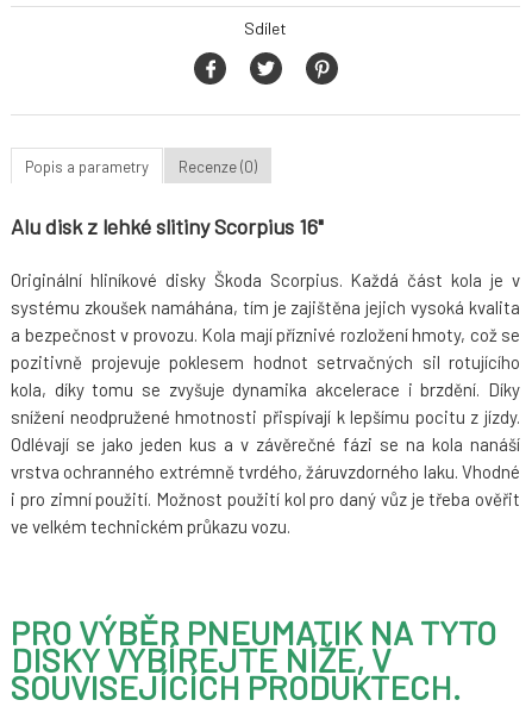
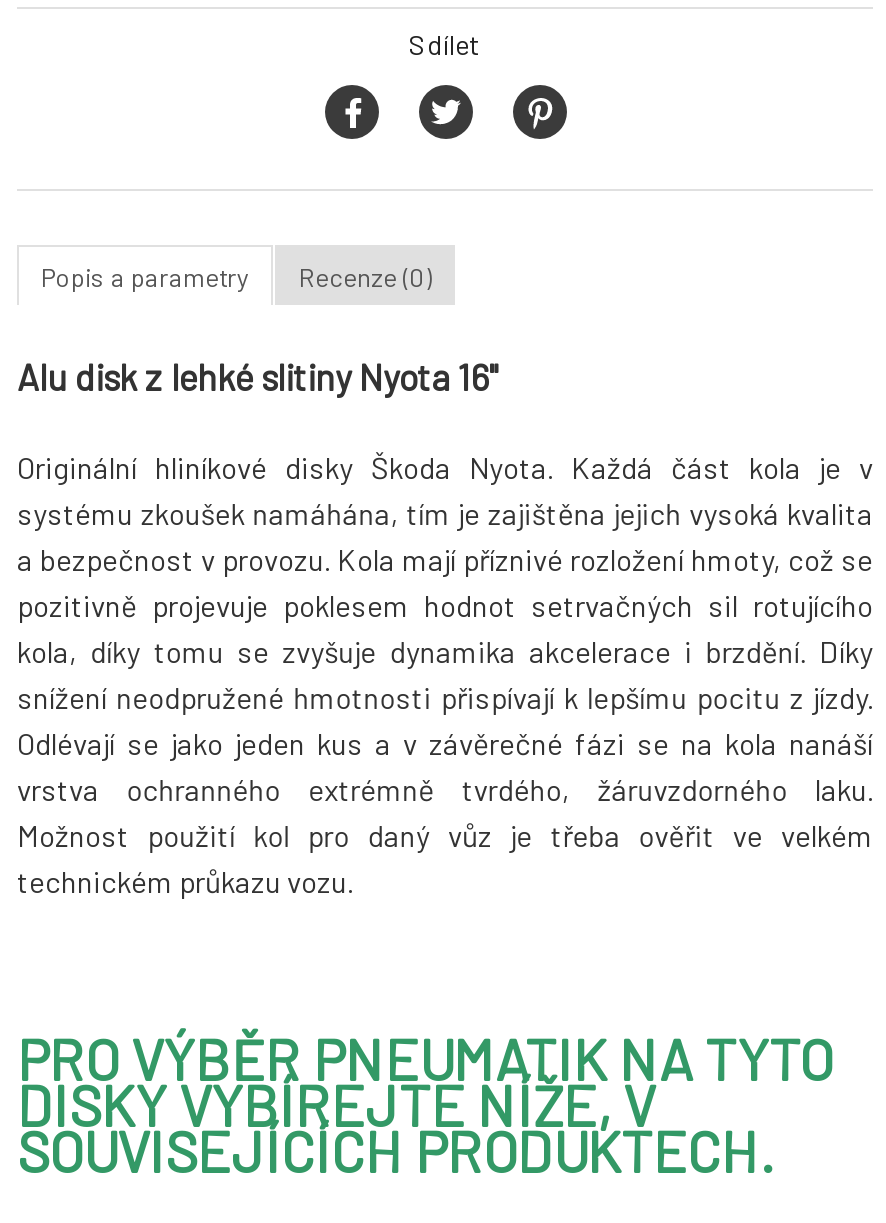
[11,213,324,240] Alu disk z lehké slitiny Scorpius 16" -> [17,355,499,399] Alu disk z lehké slitiny Nyota 16"
[11,269,520,291] Originální hliníkové disky Škoda Scorpius. Každá část kola je v -> [17,449,873,485] Originální hliníkové disky Škoda Nyota. Každá část kola je v
[11,461,520,537] vrstva ochranného extrémně tvrdého, žáruvzdorného laku. Vhodné | i pro zimní použití. Možnost použití kol pro daný vůz je třeba ověřit | ve velkém technickém průkazu vozu. -> [17,771,873,899] vrstva ochranného extrémně tvrdého, žáruvzdorného laku. | Možnost použití kol pro daný vůz je třeba ověřit ve velkém | technickém průkazu vozu.

